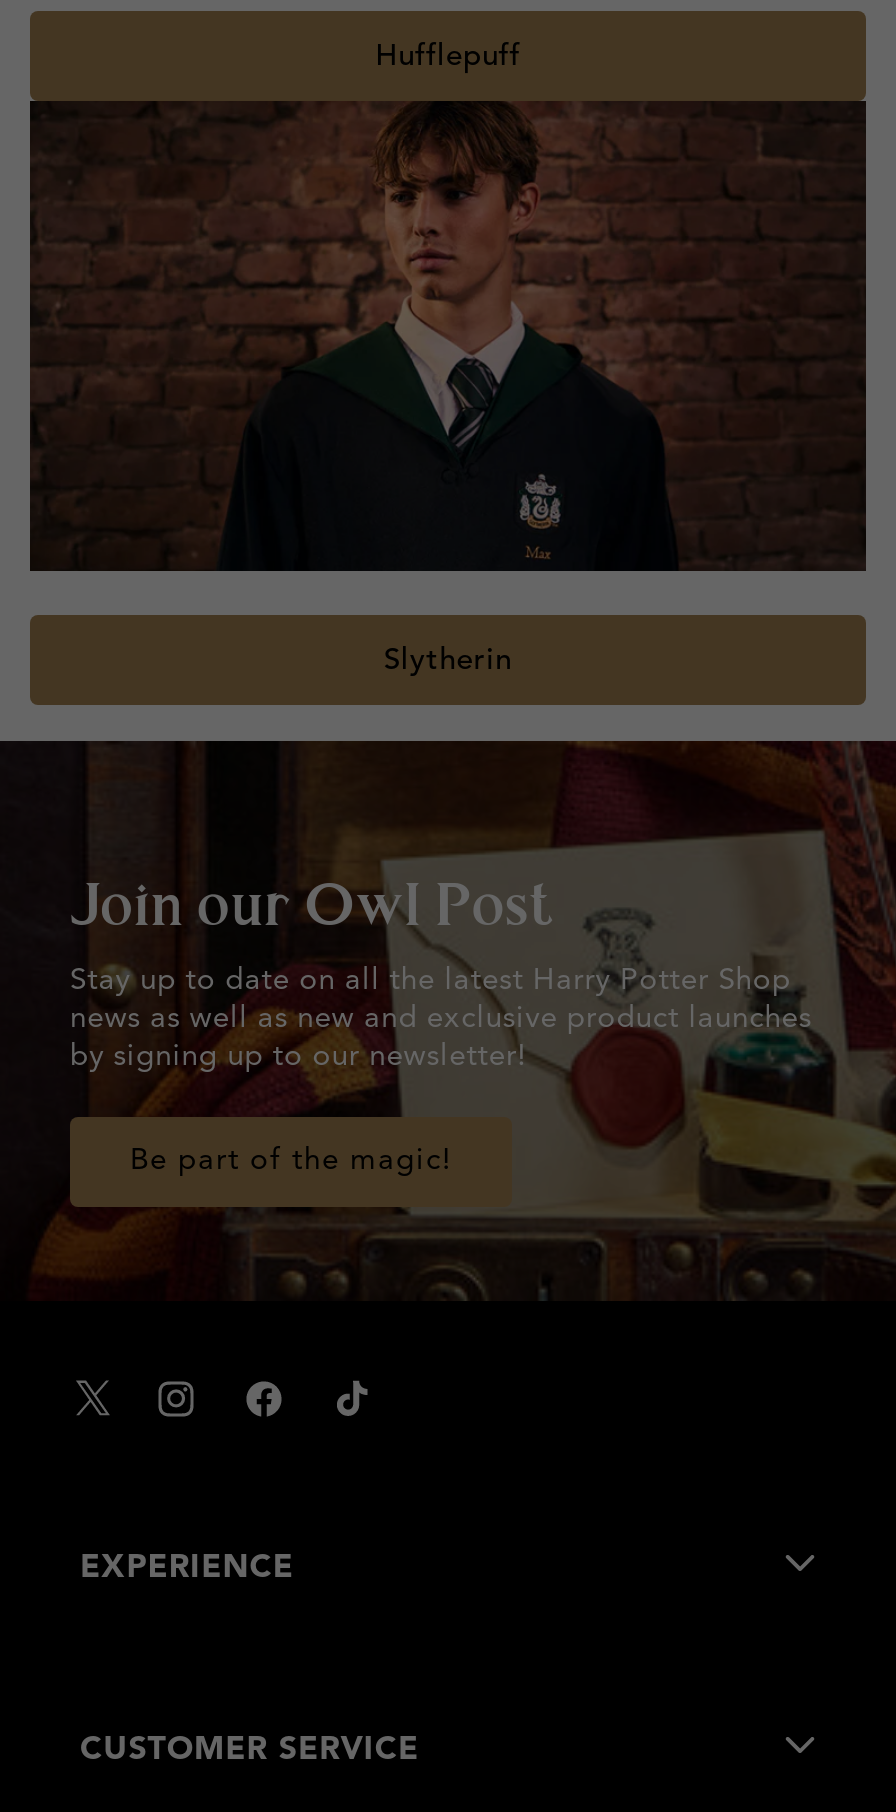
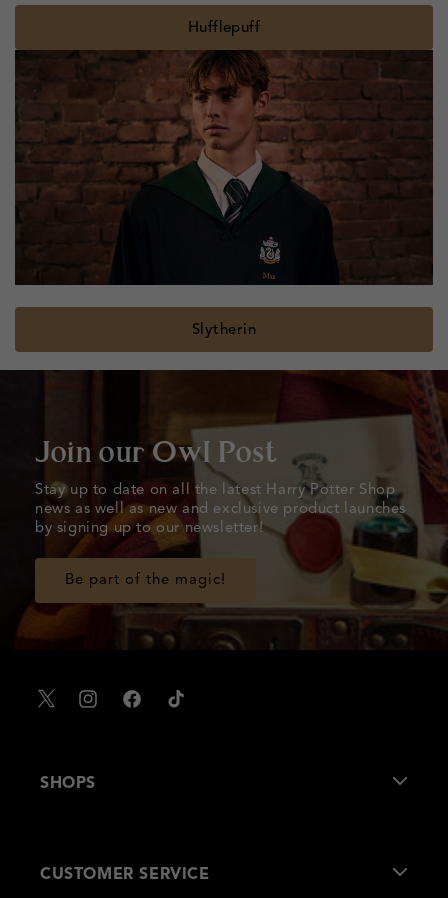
[80,1552,294,1584] EXPERIENCE -> [40,776,96,792] SHOPS

